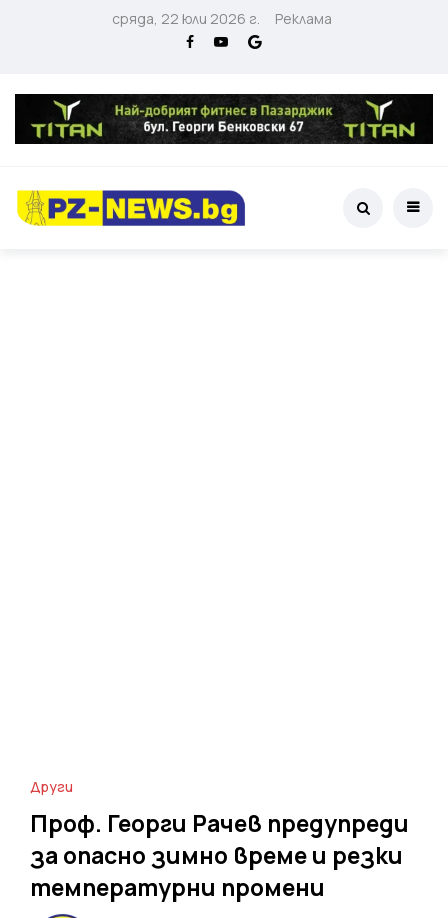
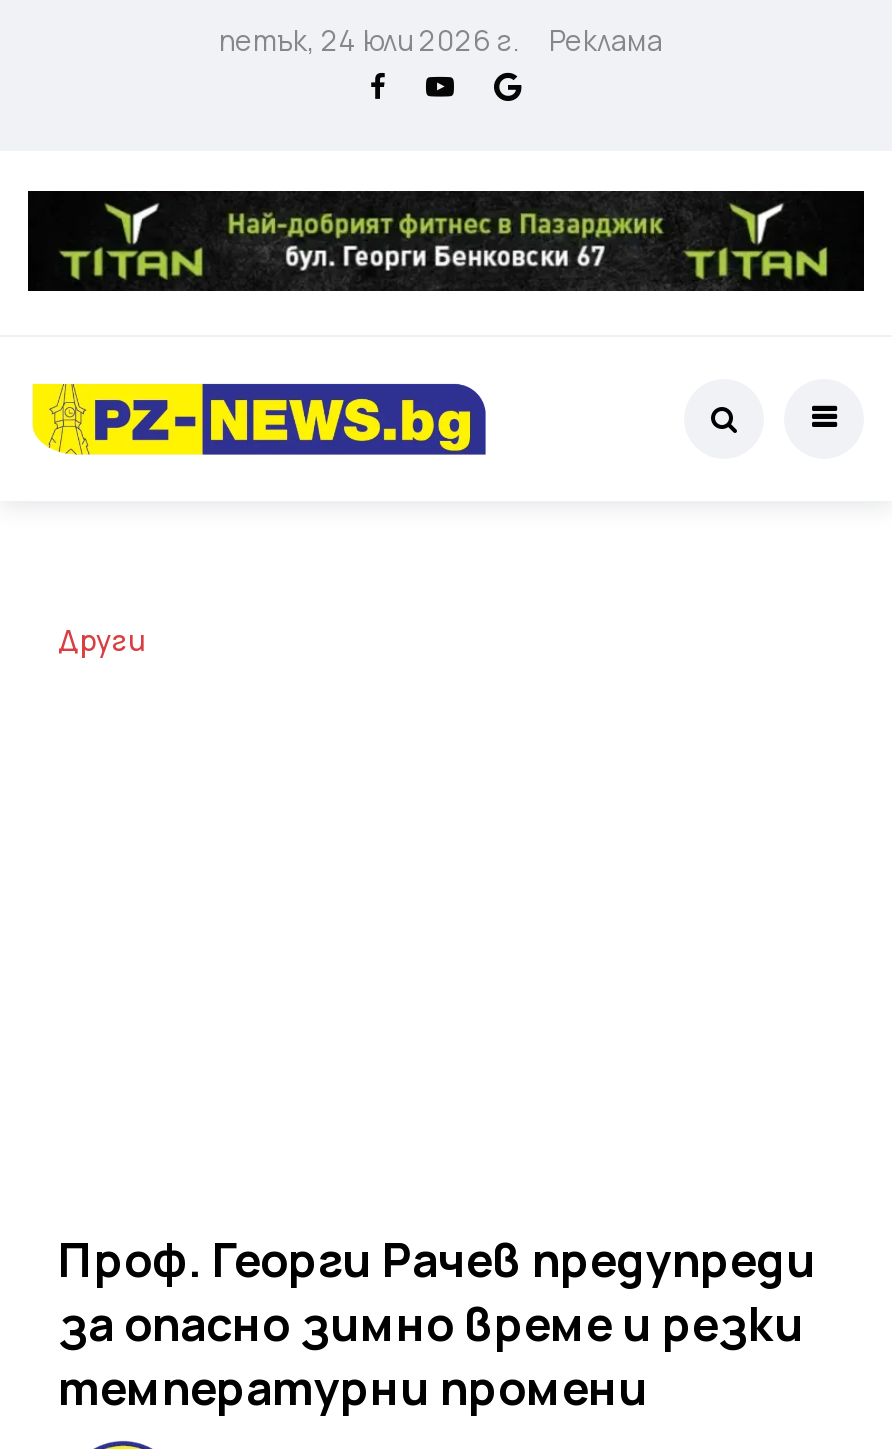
[111,9,331,28] сряда, 22 юли 2026 г. Реклама -> [219,21,663,59] петък, 24 юли 2026 г. Реклама
moved [30,777,73,796] -> [58,620,144,658]: Други

